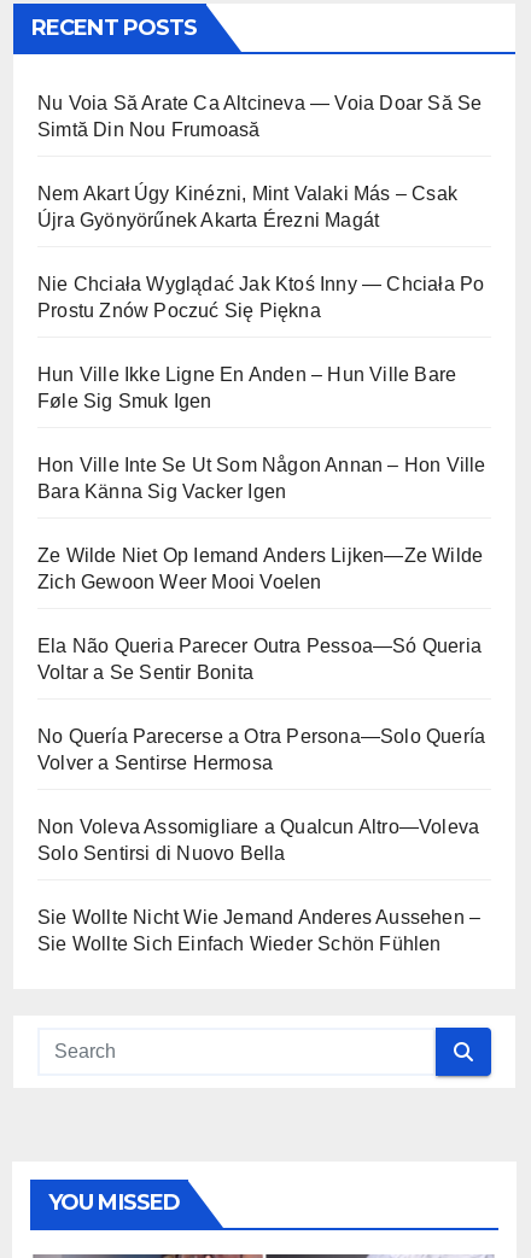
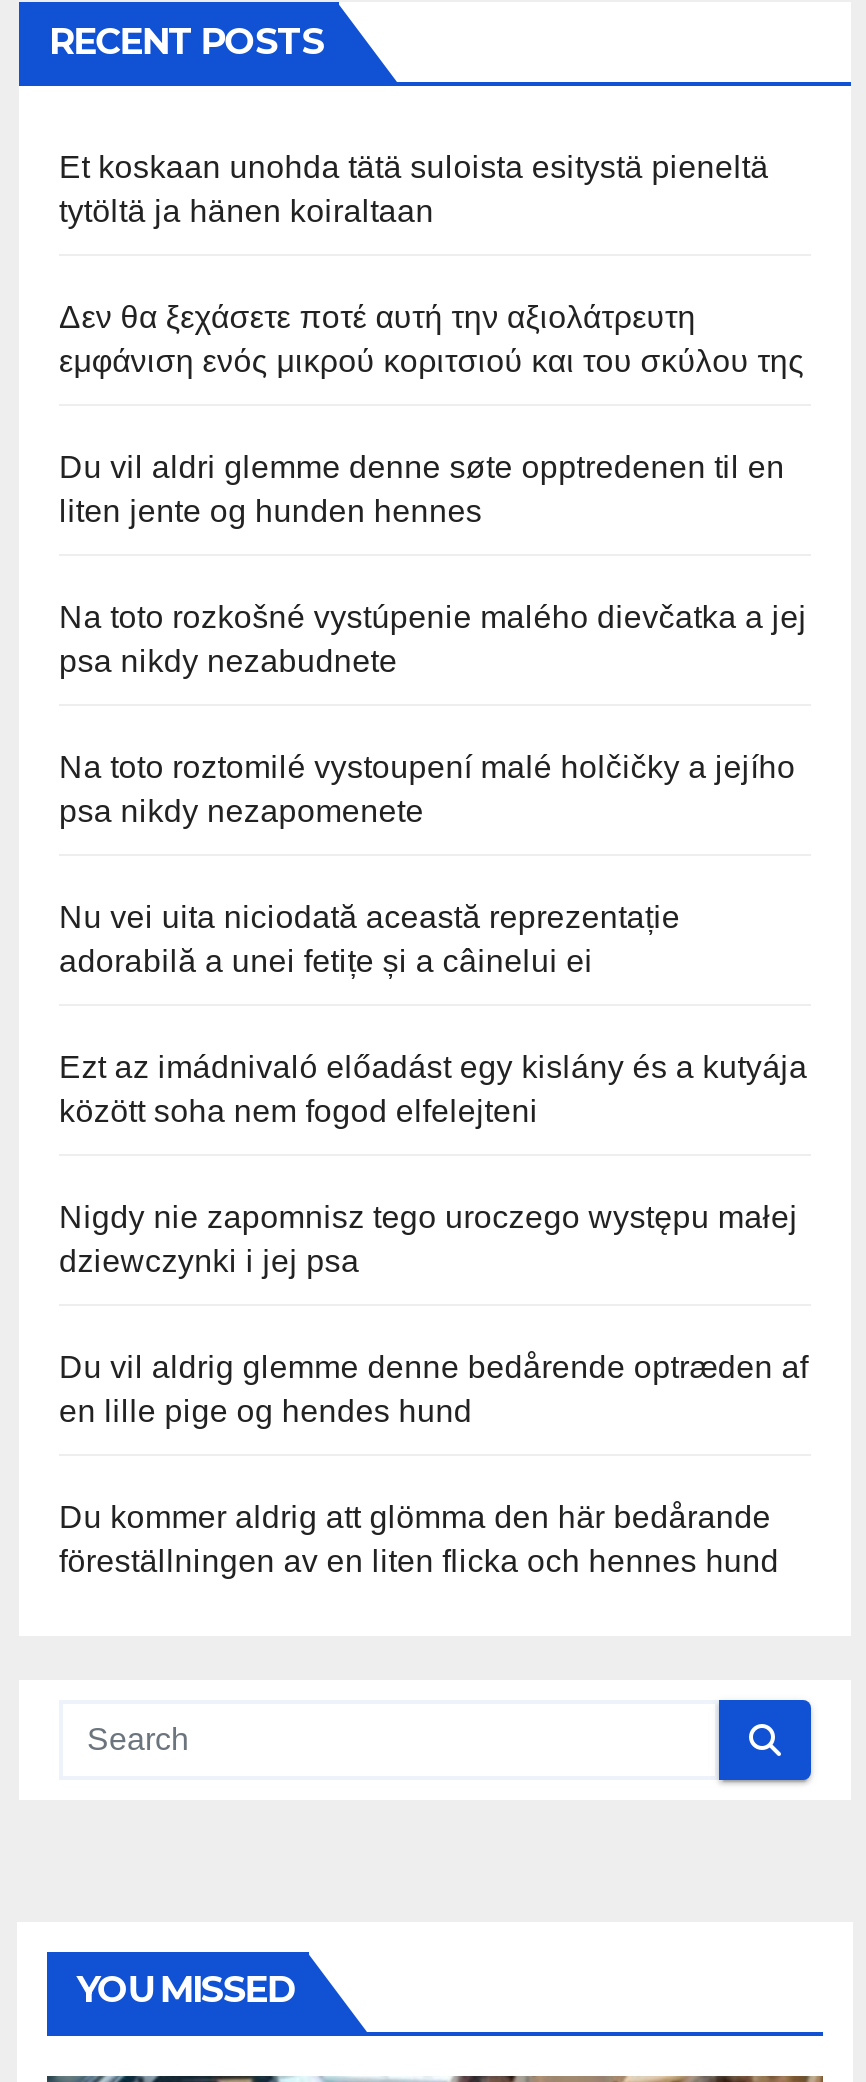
[37,93,482,140] Nu Voia Să Arate Ca Altcineva — Voia Doar Să Se | Simtă Din Nou Frumoasă -> [59,150,769,228] Et koskaan unohda tätä suloista esitystä pieneltä | tytöltä ja hänen koiraltaan
[37,183,457,230] Nem Akart Úgy Kinézni, Mint Valaki Más – Csak | Újra Gyönyörűnek Akarta Érezni Magát -> [59,300,805,378] Δεν θα ξεχάσετε ποτέ αυτή την αξιολάτρευτη | εμφάνιση ενός μικρού κοριτσιού και του σκύλου της
[37,274,484,321] Nie Chciała Wyglądać Jak Ktoś Inny — Chciała Po | Prostu Znów Poczuć Się Piękna -> [59,450,785,528] Du vil aldri glemme denne søte opptredenen til en | liten jente og hunden hennes
[37,364,456,411] Hun Ville Ikke Ligne En Anden – Hun Ville Bare | Føle Sig Smuk Igen -> [59,600,807,678] Na toto rozkošné vystúpenie malého dievčatka a jej | psa nikdy nezabudnete
[37,455,486,502] Hon Ville Inte Se Ut Som Någon Annan – Hon Ville | Bara Känna Sig Vacker Igen -> [59,750,795,828] Na toto roztomilé vystoupení malé holčičky a jejího | psa nikdy nezapomenete
[37,545,483,592] Ze Wilde Niet Op Iemand Anders Lijken—Ze Wilde | Zich Gewoon Weer Mooi Voelen -> [59,900,680,978] Nu vei uita niciodată această reprezentație | adorabilă a unei fetițe și a câinelui ei
[37,636,482,683] Ela Não Queria Parecer Outra Pessoa—Só Queria | Voltar a Se Sentir Bonita -> [59,1050,807,1128] Ezt az imádnivaló előadást egy kislány és a kutyája | között soha nem fogod elfelejteni
[37,726,485,773] No Quería Parecerse a Otra Persona—Solo Quería | Volver a Sentirse Hermosa -> [59,1200,798,1278] Nigdy nie zapomnisz tego uroczego występu małej | dziewczynki i jej psa
[37,817,479,864] Non Voleva Assomigliare a Qualcun Altro—Voleva | Solo Sentirsi di Nuovo Bella -> [59,1350,808,1428] Du vil aldrig glemme denne bedårende optræden af | en lille pige og hendes hund
[37,907,481,954] Sie Wollte Nicht Wie Jemand Anderes Aussehen – | Sie Wollte Sich Einfach Wieder Schön Fühlen -> [59,1500,779,1578] Du kommer aldrig att glömma den här bedårande | föreställningen av en liten flicka och hennes hund

